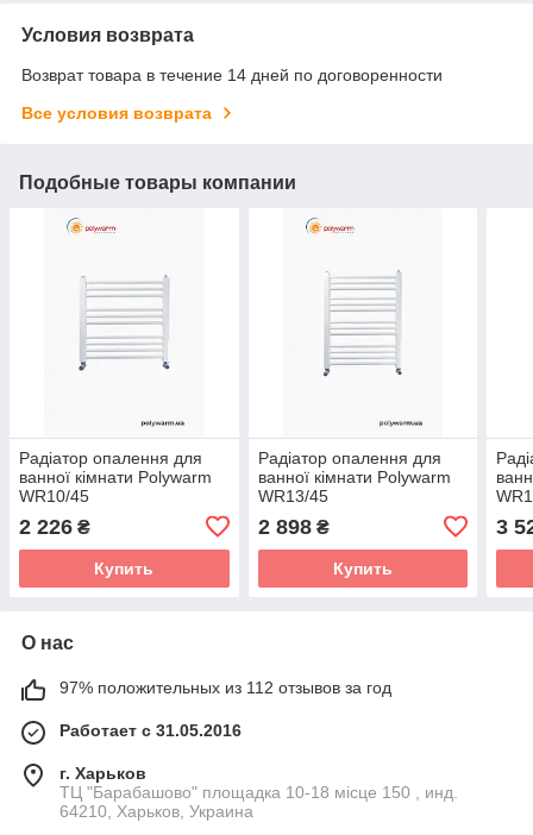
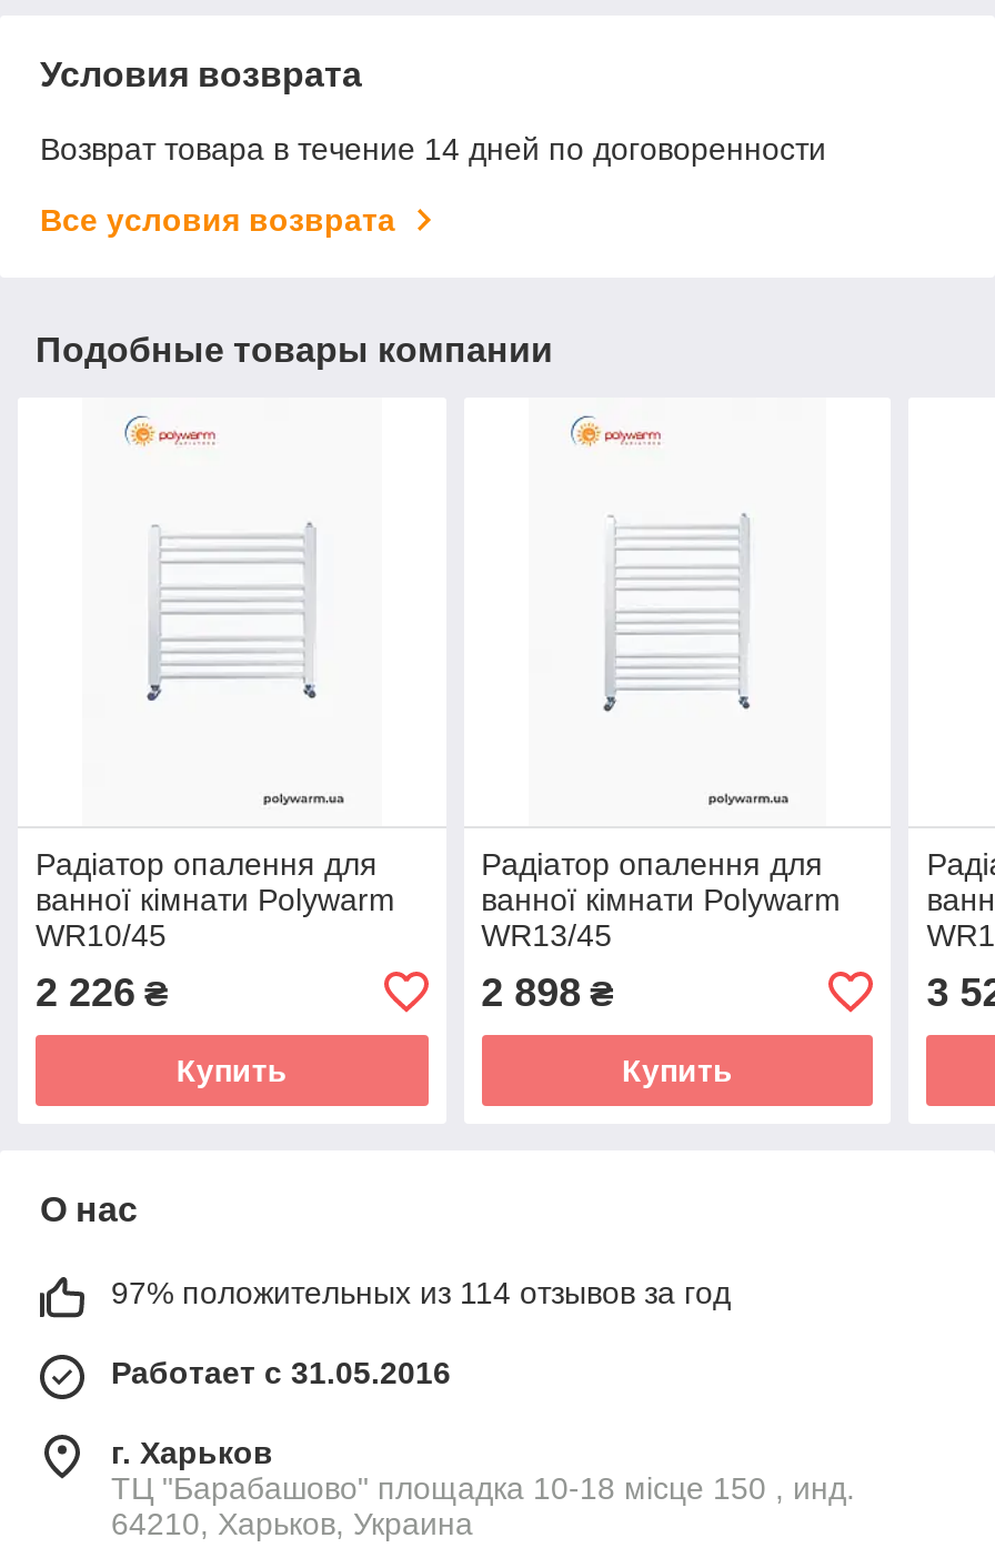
[59,678,391,697] 97% положительных из 112 отзывов за год -> [111,1274,731,1310] 97% положительных из 114 отзывов за год

